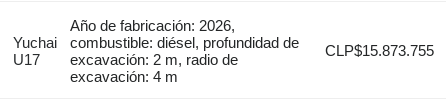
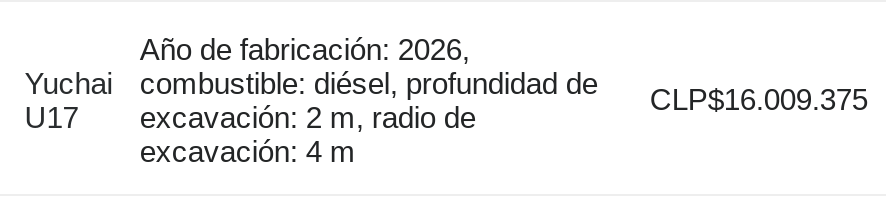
[13,34,434,59] Yuchai combustible: diésel, profundidad de CLP$15.873.755 -> [25,67,868,117] Yuchai combustible: diésel, profundidad de CLP$16.009.375

